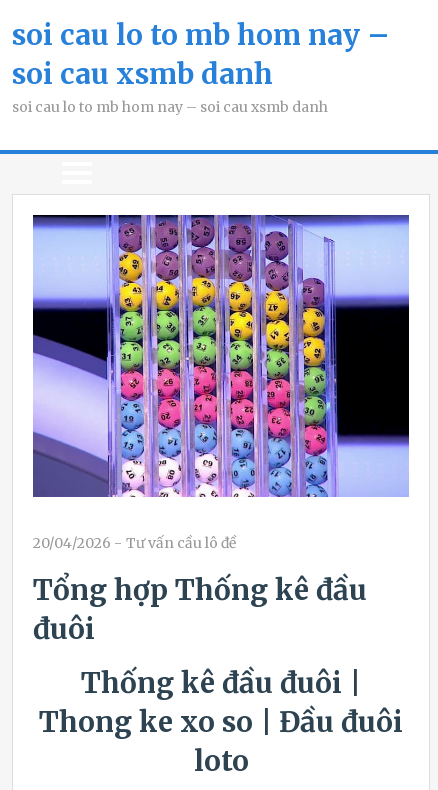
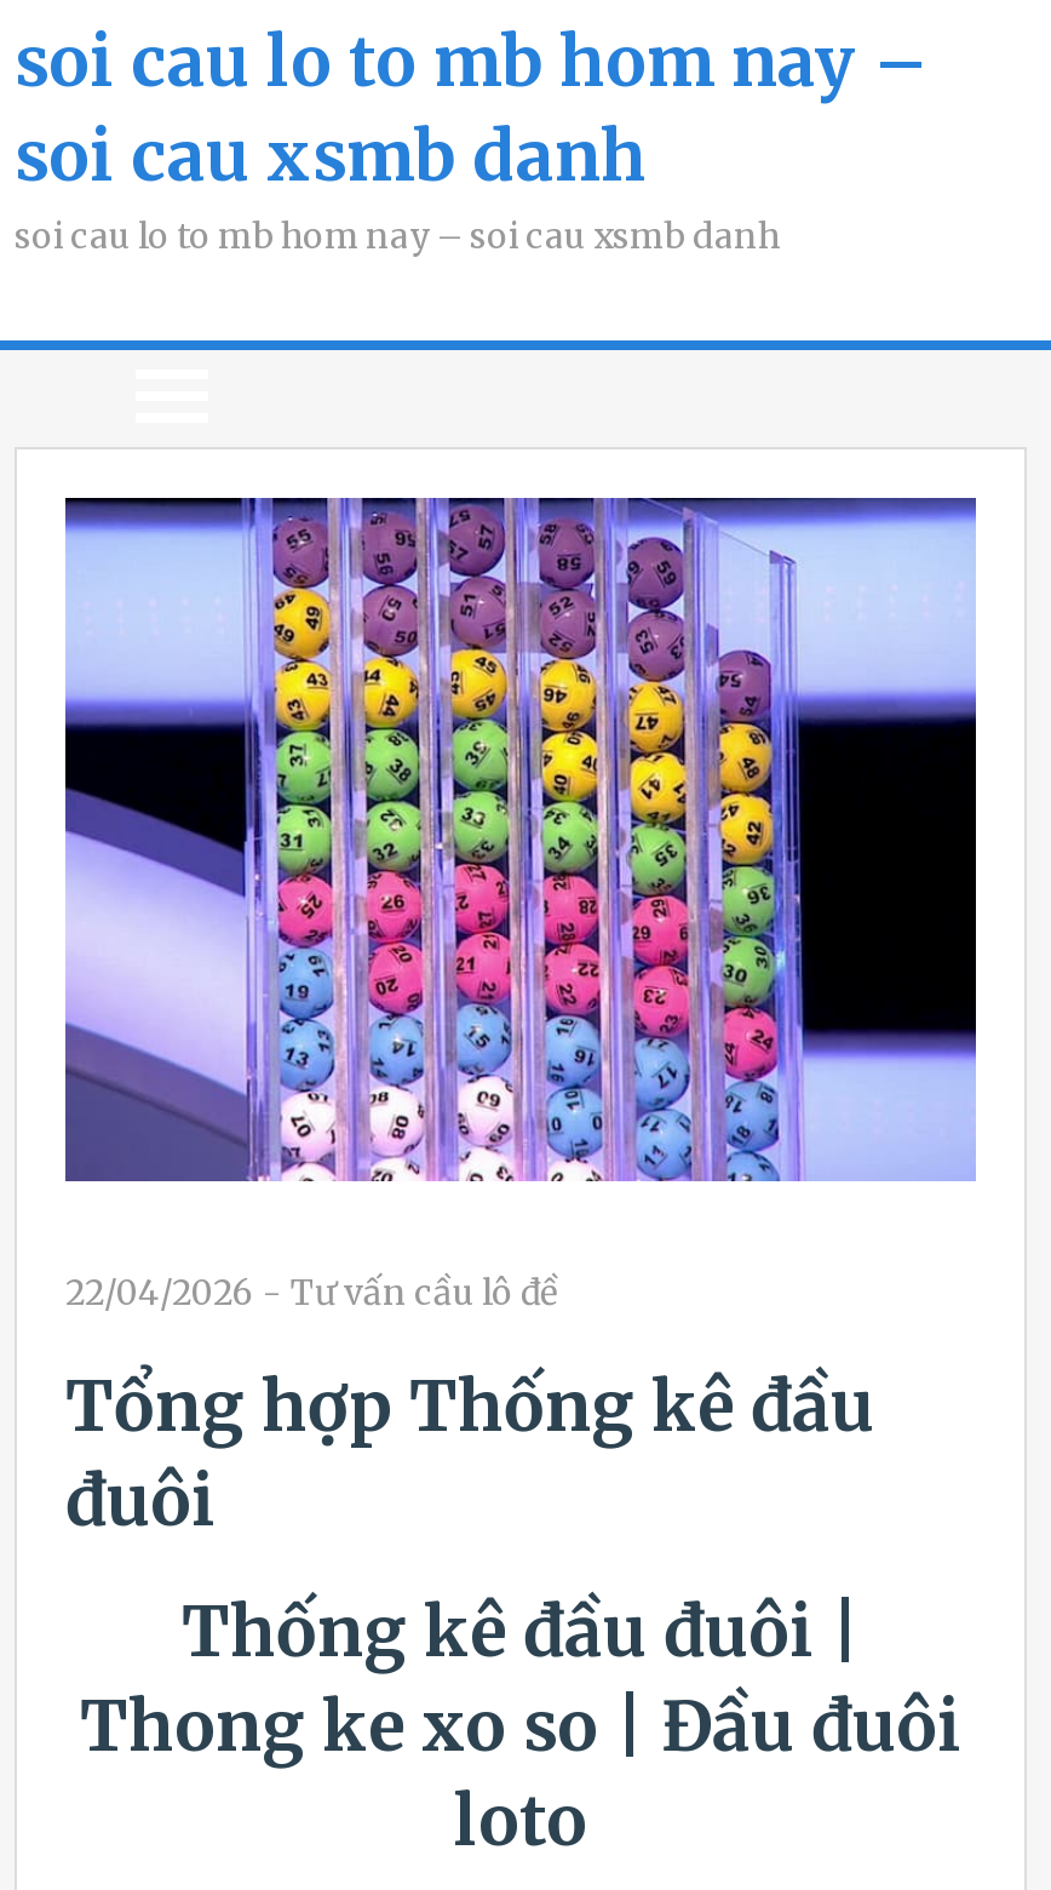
[33,534,236,552] 20/04/2026 - Tư vấn cầu lô đề -> [65,1271,557,1315] 22/04/2026 - Tư vấn cầu lô đề

